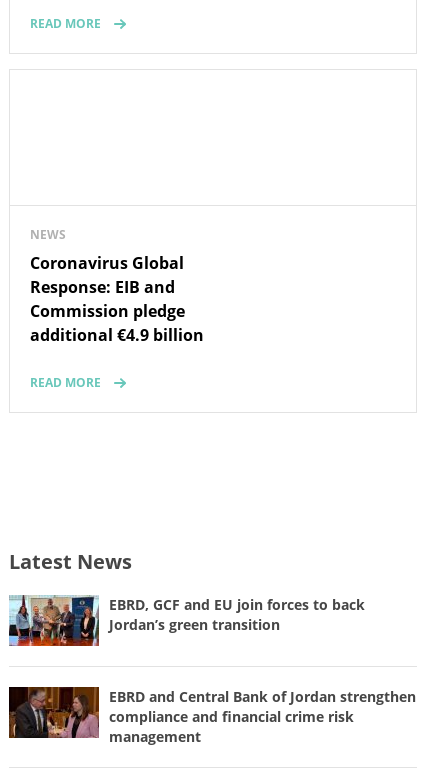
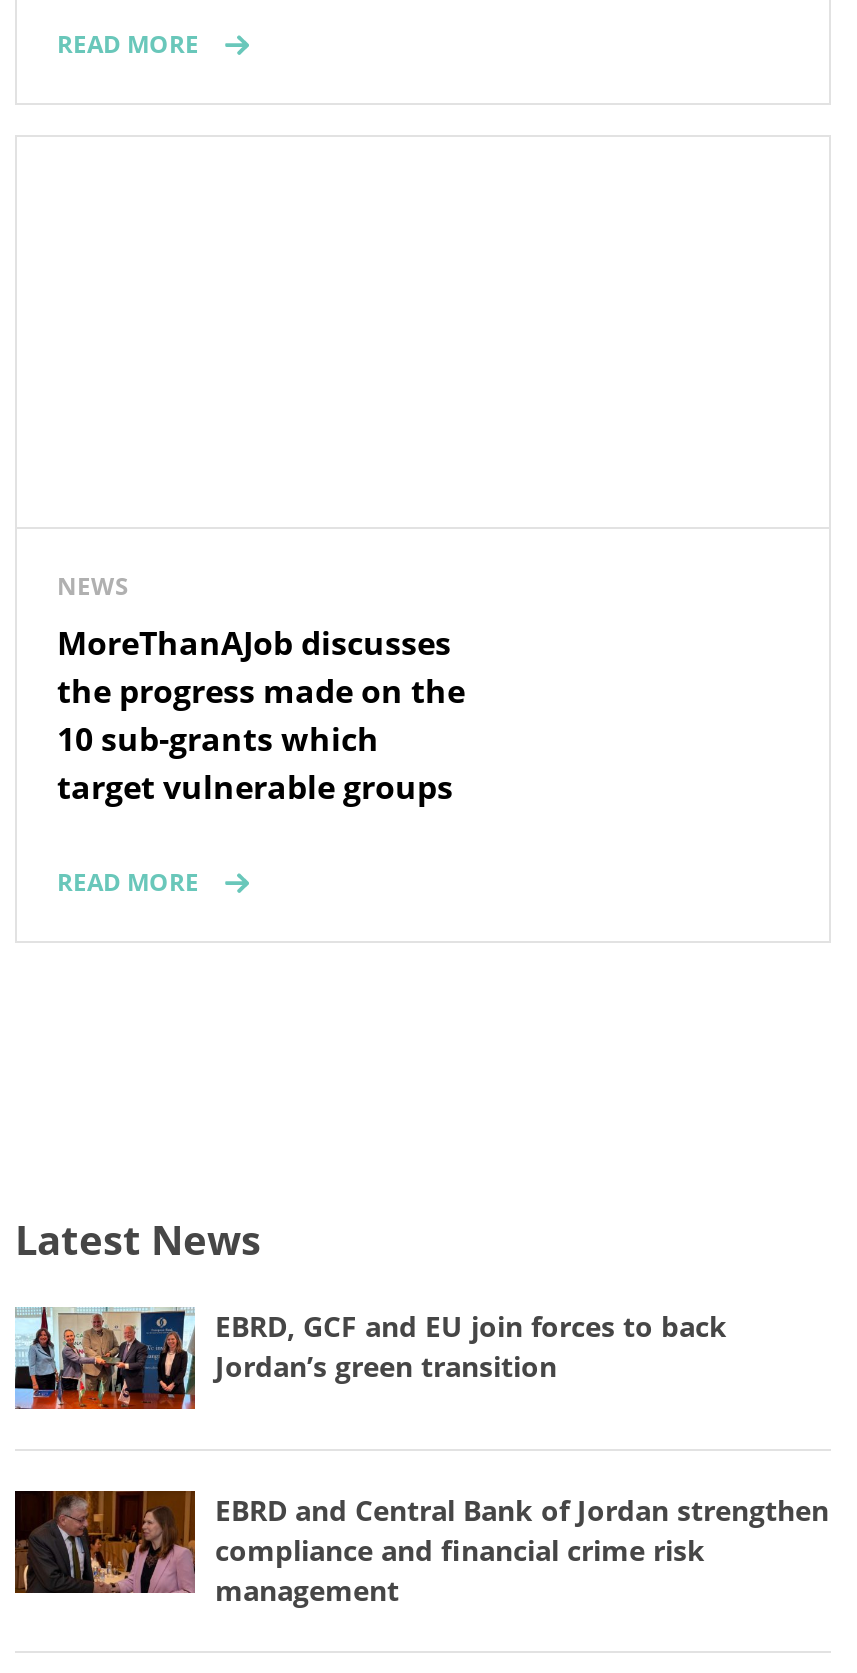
[30,252,204,346] Coronavirus Global | Response: EIB and | Commission pledge | additional €4.9 billion -> [57,622,465,810] MoreThanAJob discusses | the progress made on the | 10 sub-grants which | target vulnerable groups

